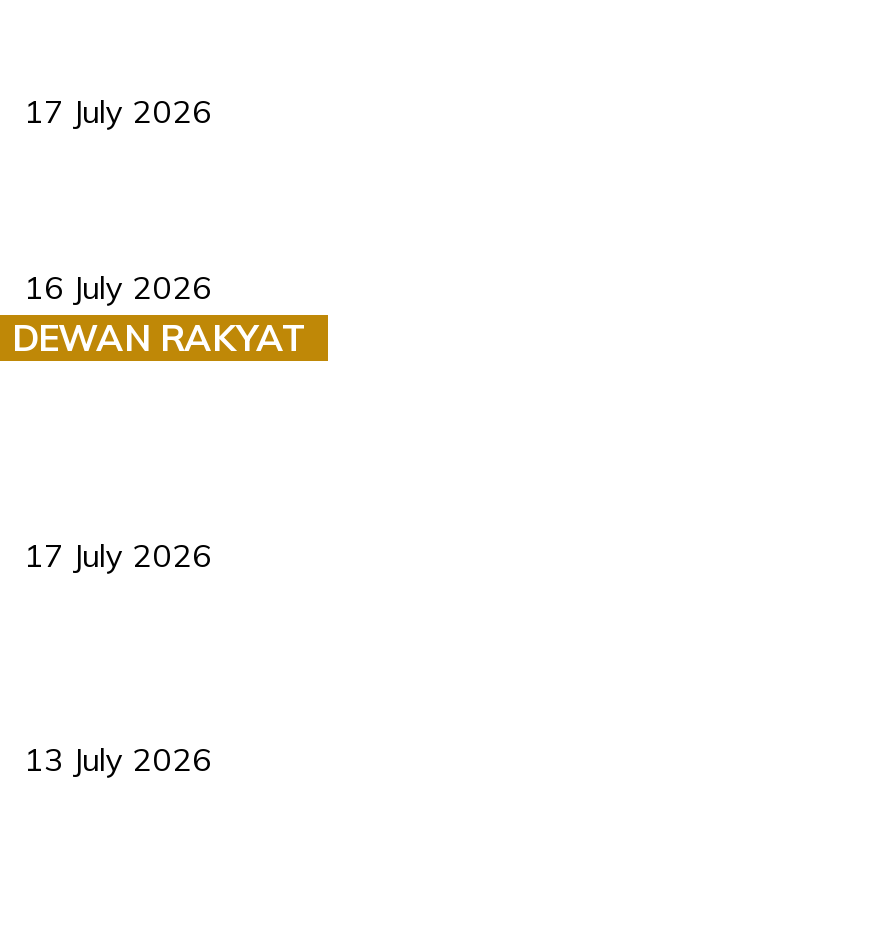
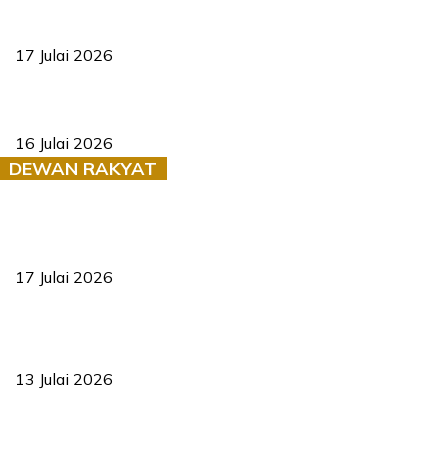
[24,91,212,131] 17 July 2026 -> [15,45,113,65] 17 Julai 2026
[24,267,212,307] 16 July 2026 -> [15,133,113,153] 16 Julai 2026
[24,535,212,575] 17 July 2026 -> [15,267,113,287] 17 Julai 2026
[24,739,212,779] 13 July 2026 -> [15,369,113,389] 13 Julai 2026

